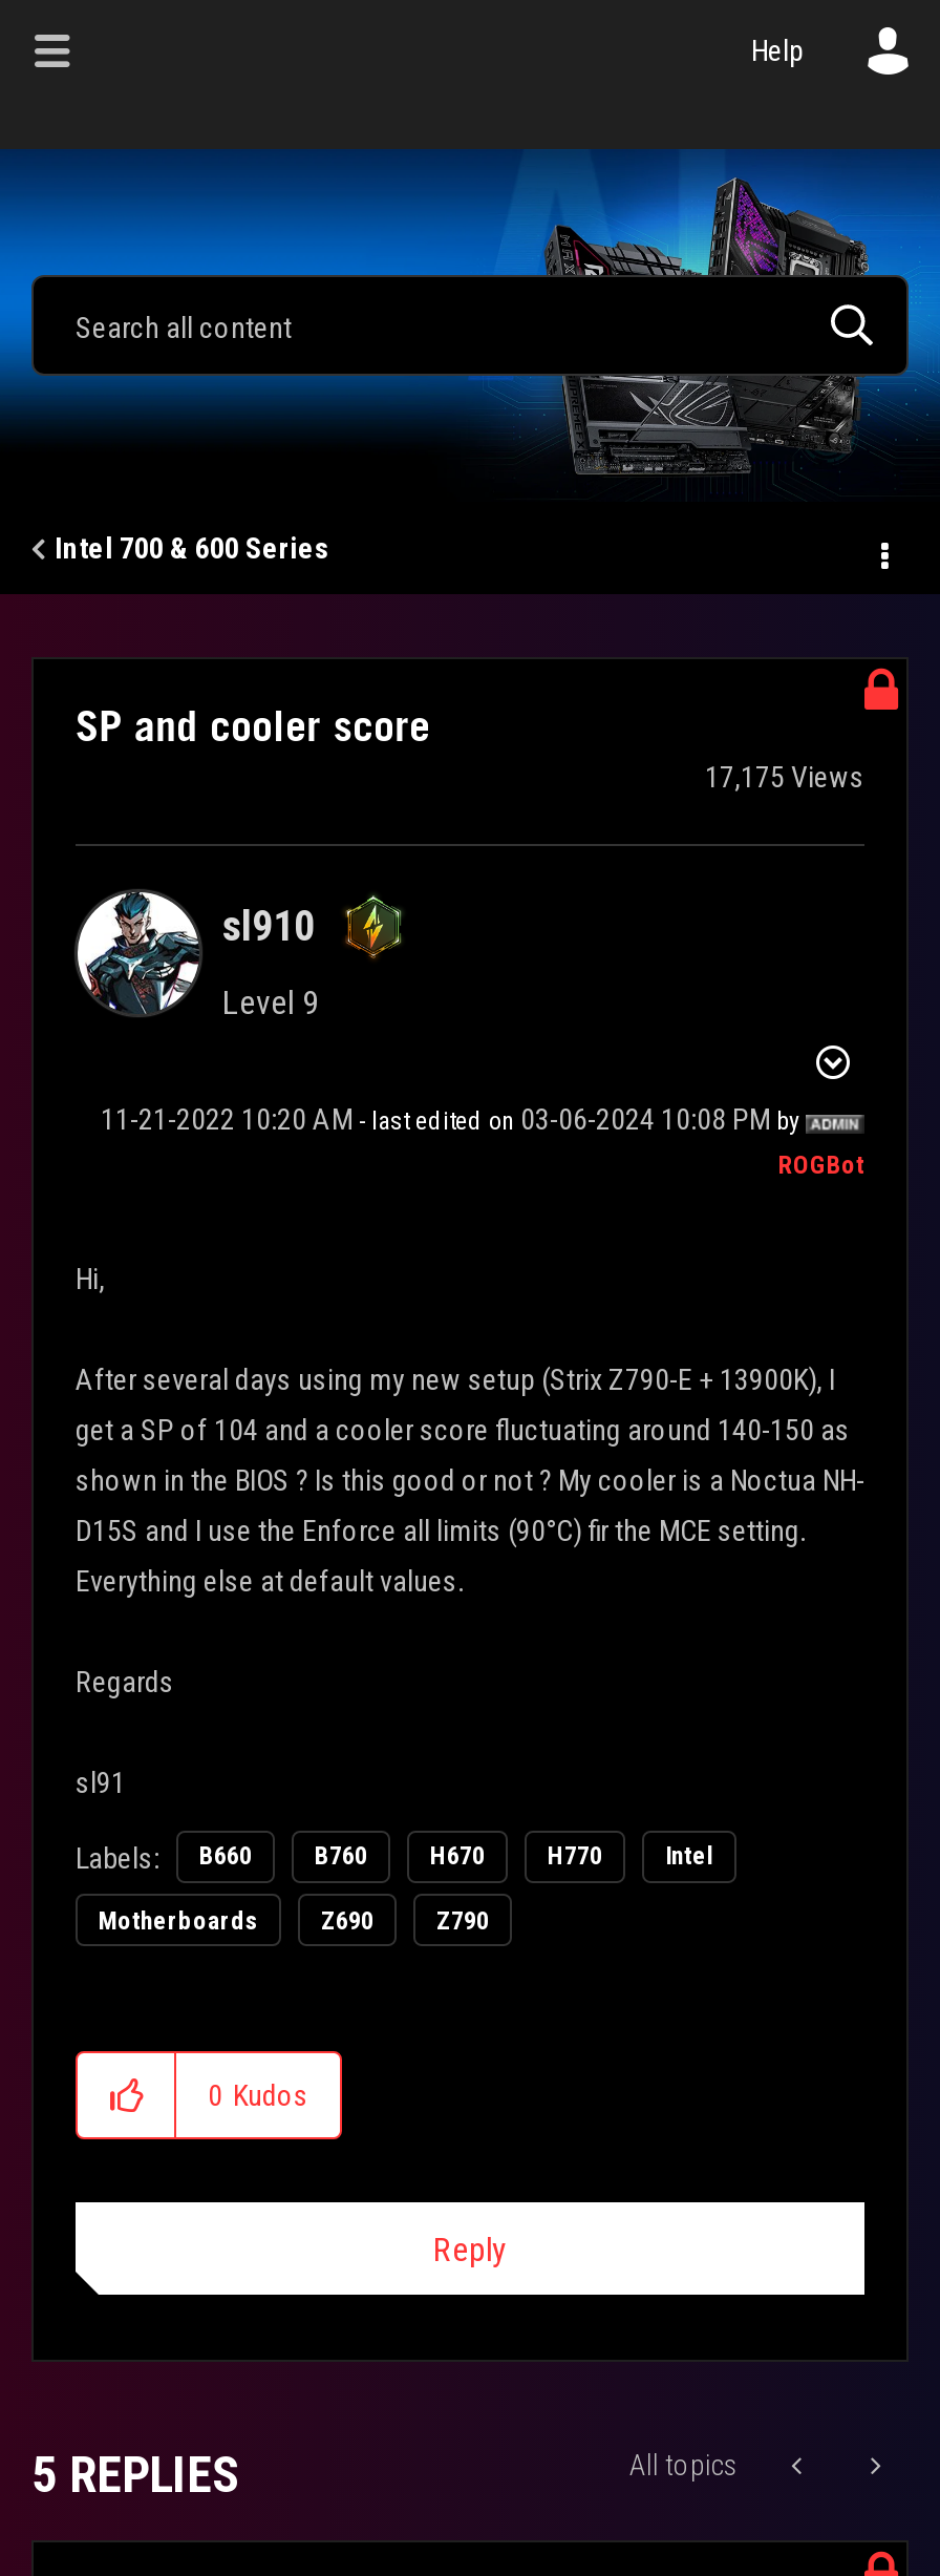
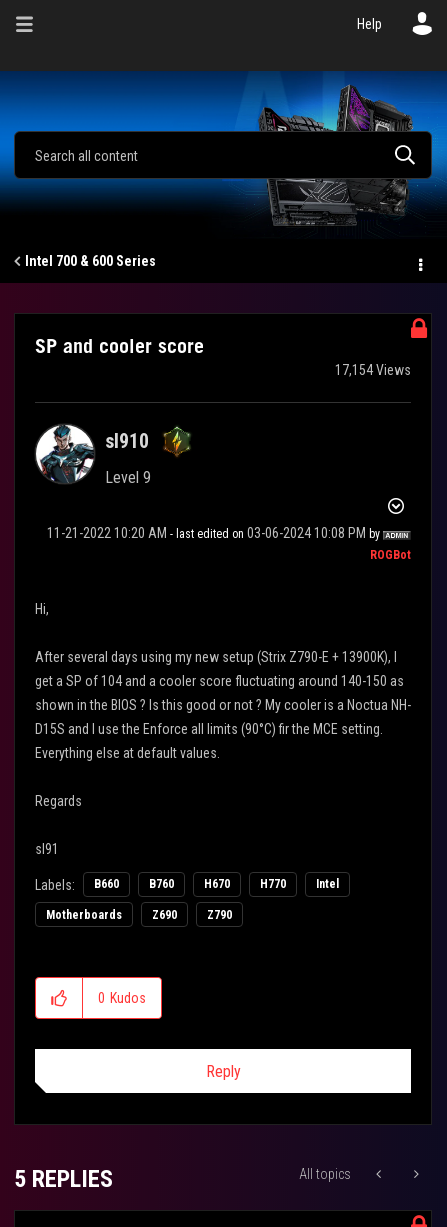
[705,760,864,794] 17,175 Views -> [335,362,411,378] 17,154 Views

